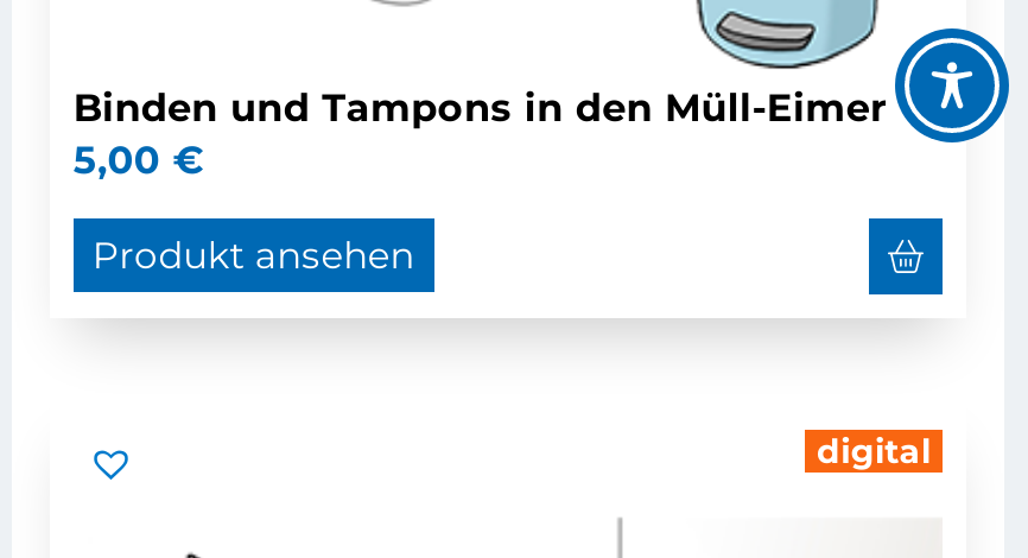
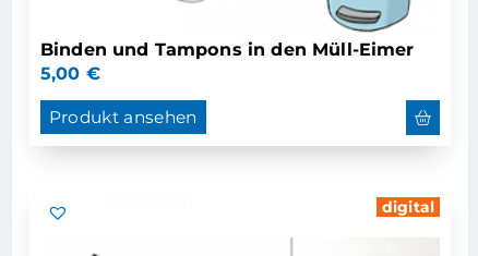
[893,26,1011,145] [image] -> none

